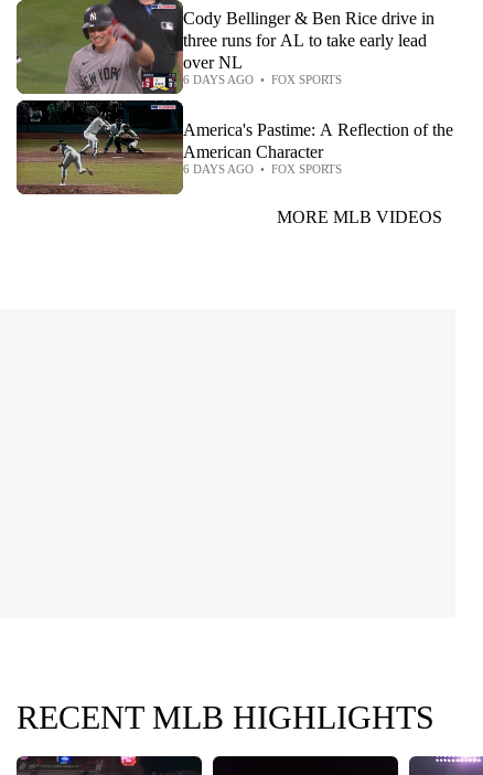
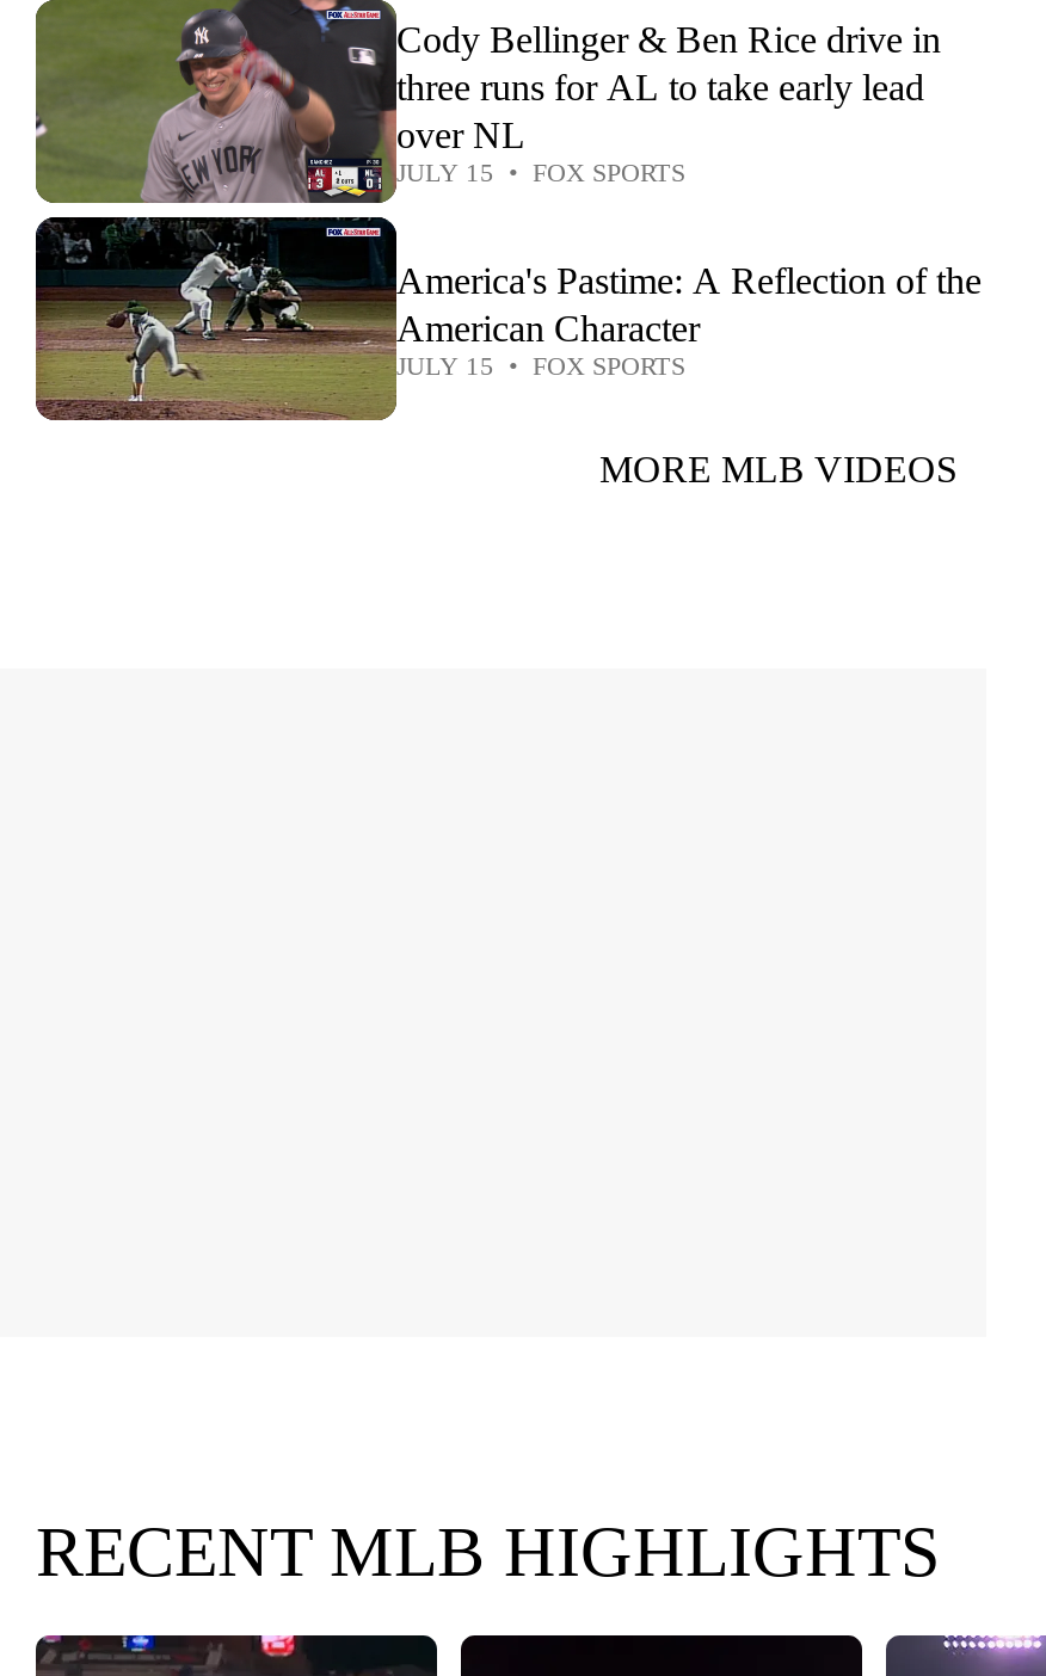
[183,73,342,86] 6 DAYS AGO • FOX SPORTS -> [396,157,685,186] JULY 15 • FOX SPORTS
[183,162,342,175] 6 DAYS AGO • FOX SPORTS -> [396,350,685,379] JULY 15 • FOX SPORTS

